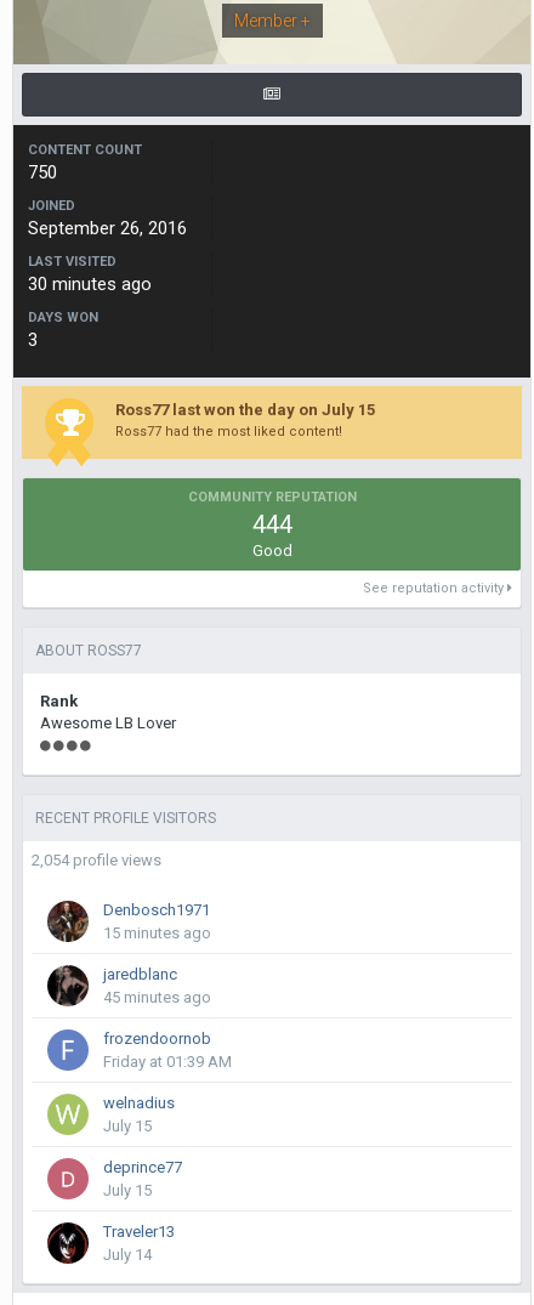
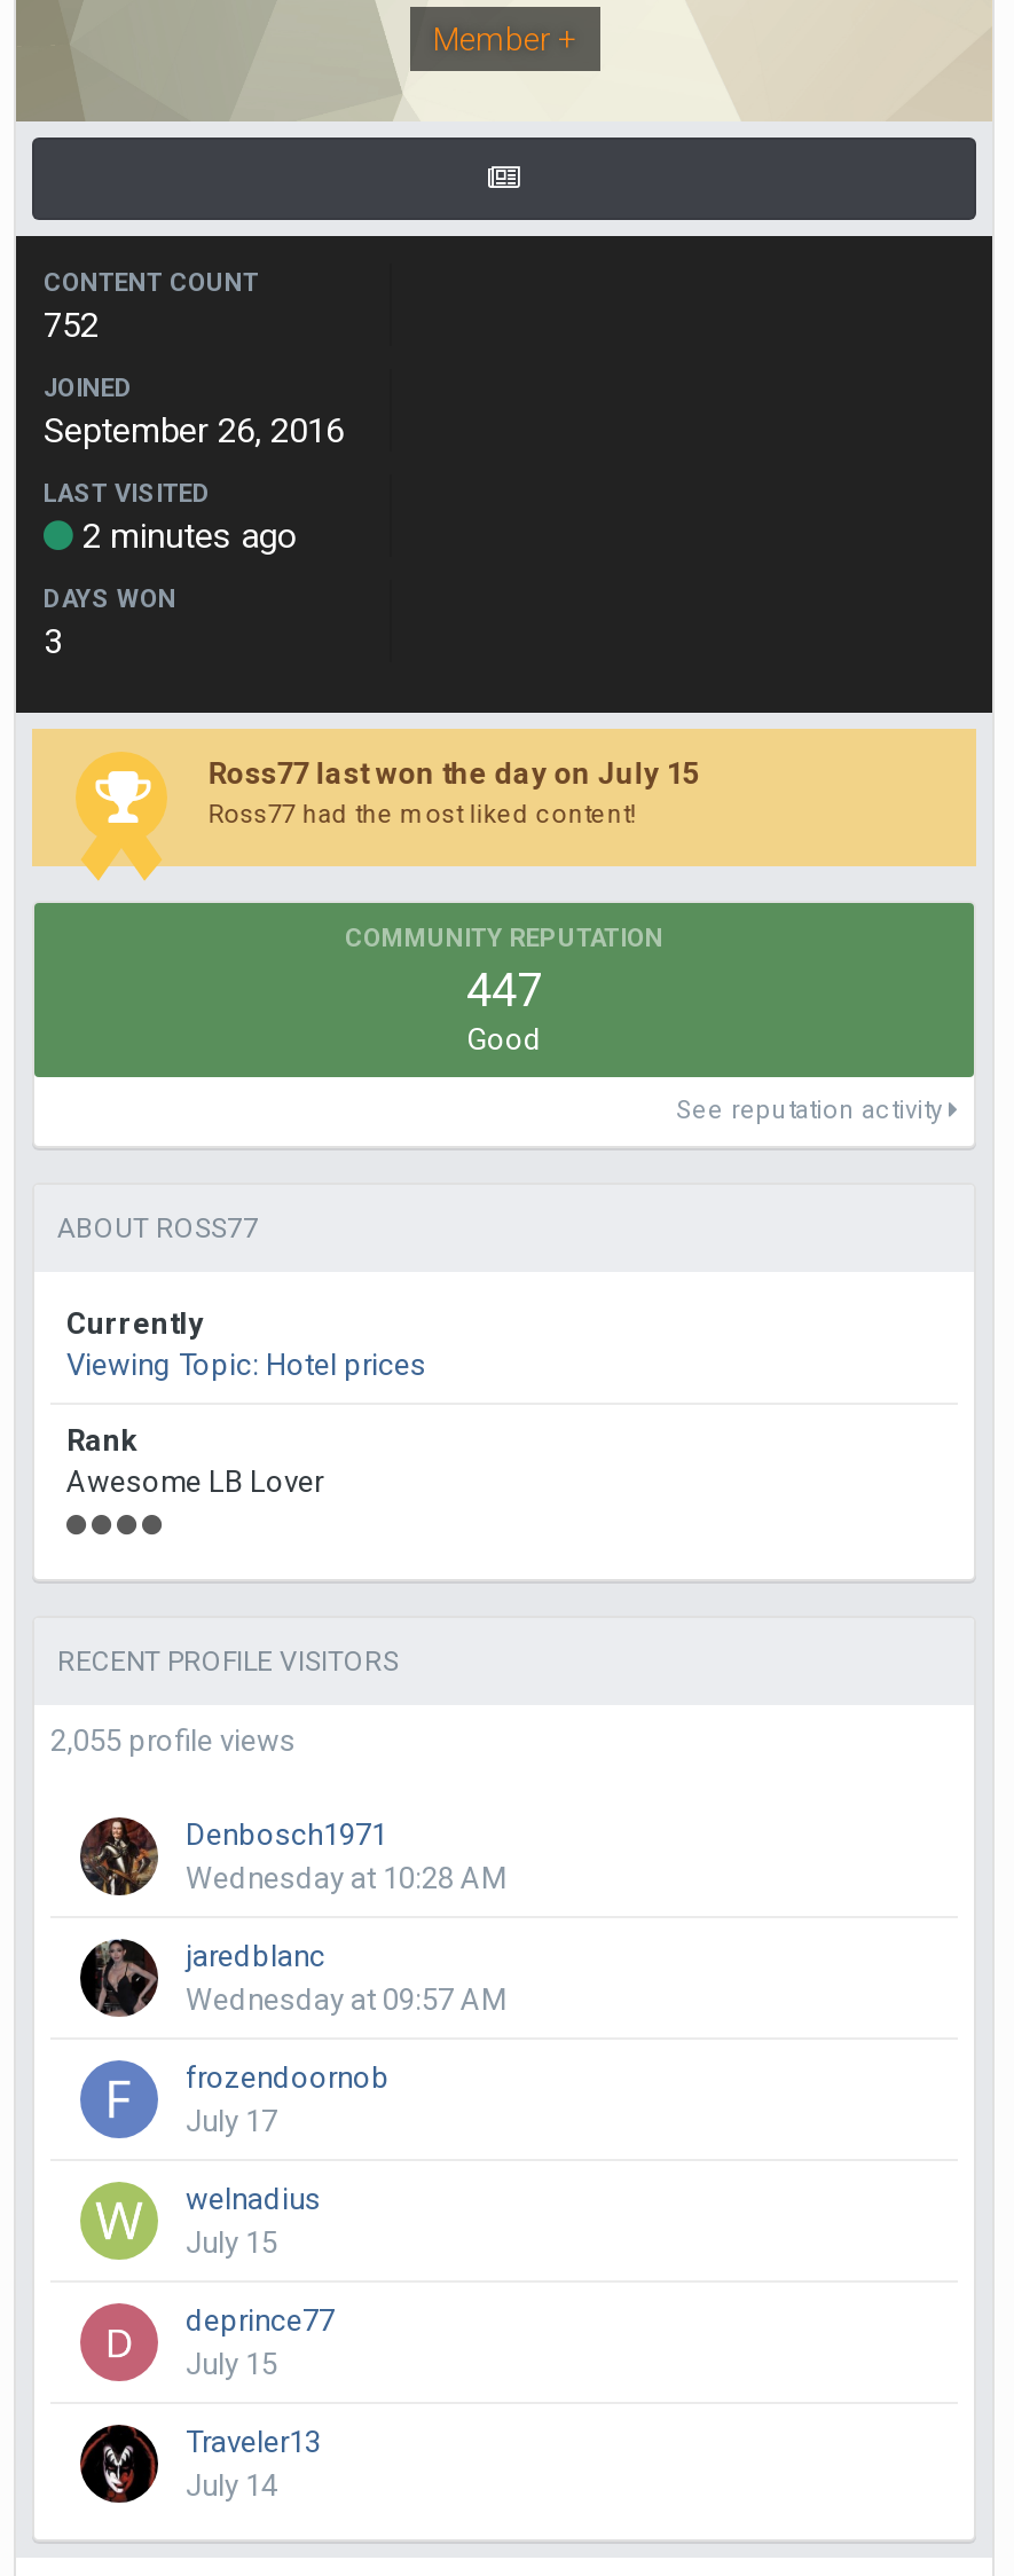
[28,161,57,183] 750 -> [44,305,99,346] 752
[28,273,152,295] 30 minutes ago -> [82,516,298,557] 2 minutes ago
[252,510,292,539] 444 -> [466,963,542,1018] 447
none -> [66,1306,426,1382] Currently | Viewing Topic: Hotel prices
[32,851,161,869] 2,054 profile views -> [50,1723,296,1758] 2,055 profile views
[103,924,211,942] 15 minutes ago -> [186,1861,506,1895] Wednesday at 10:28 AM
[103,988,211,1006] 45 minutes ago -> [186,1982,506,2017] Wednesday at 09:57 AM
[103,1052,232,1071] Friday at 01:39 AM -> [186,2104,277,2138] July 17

